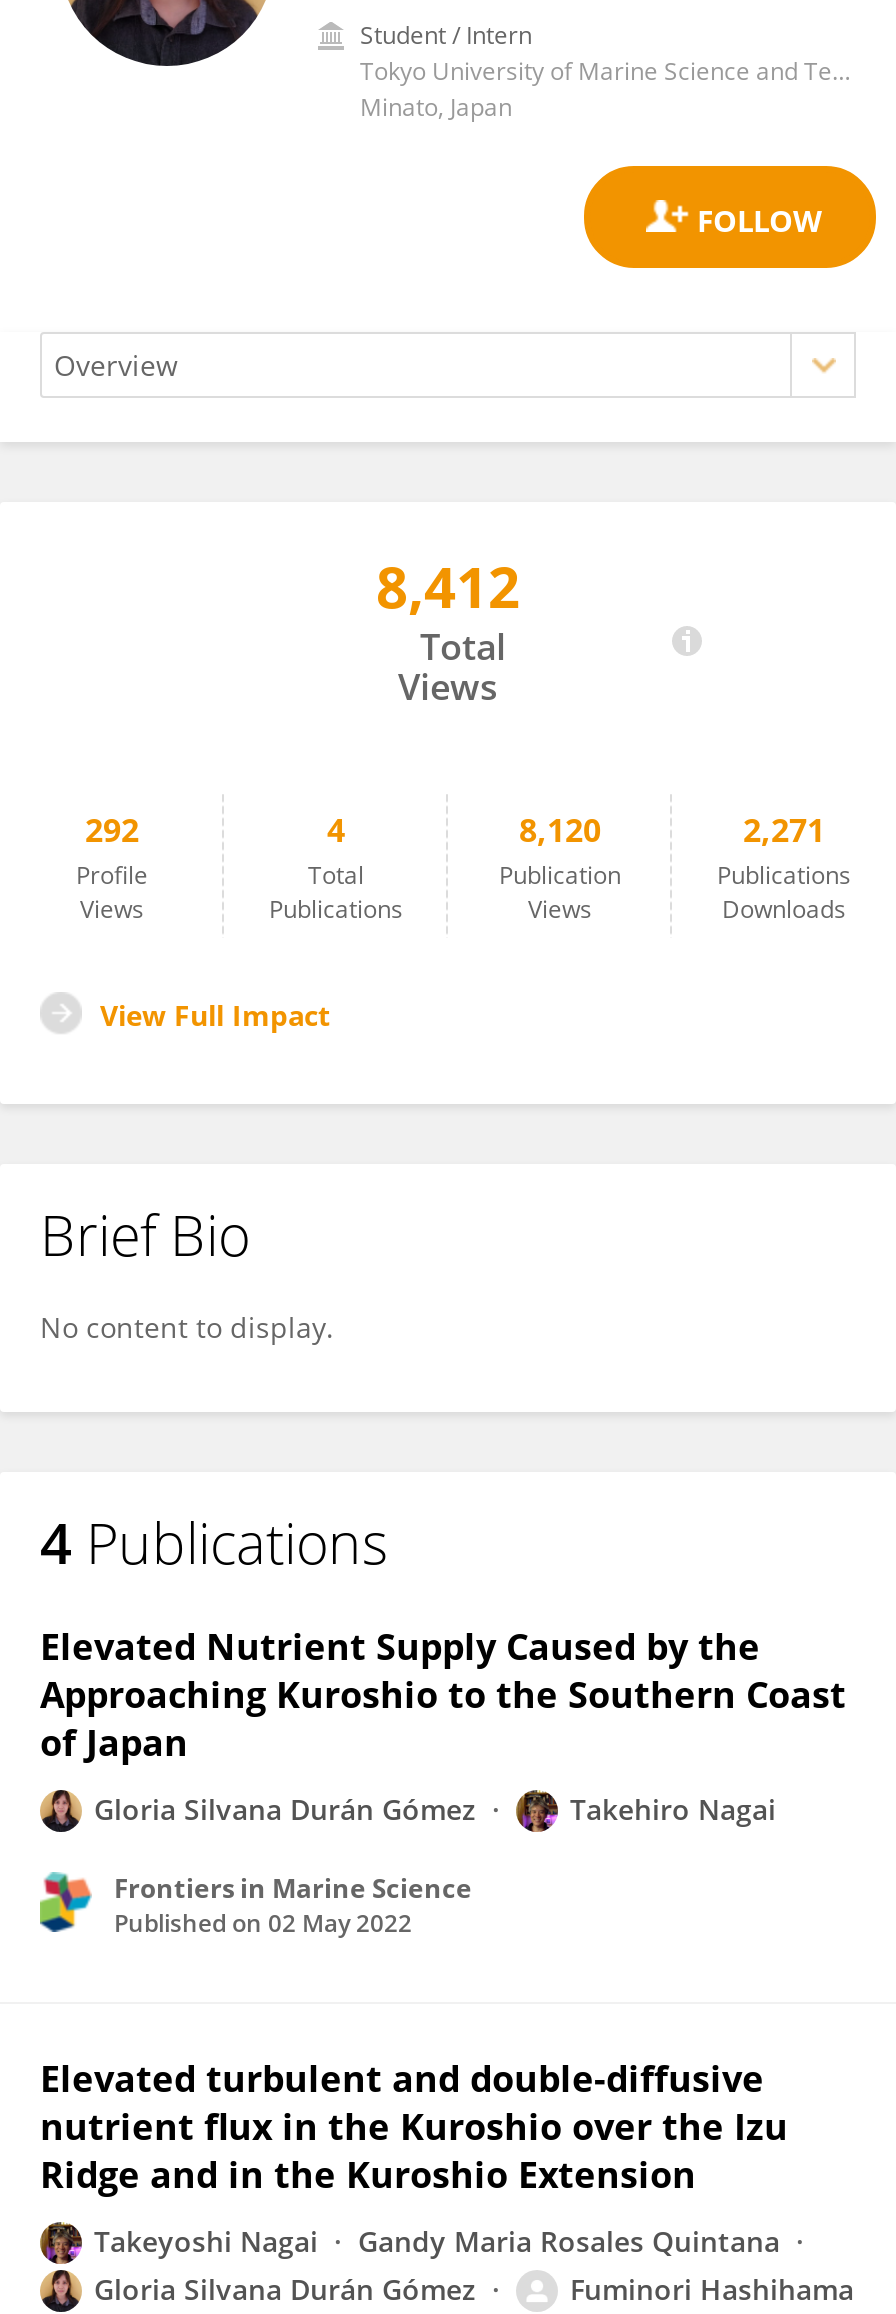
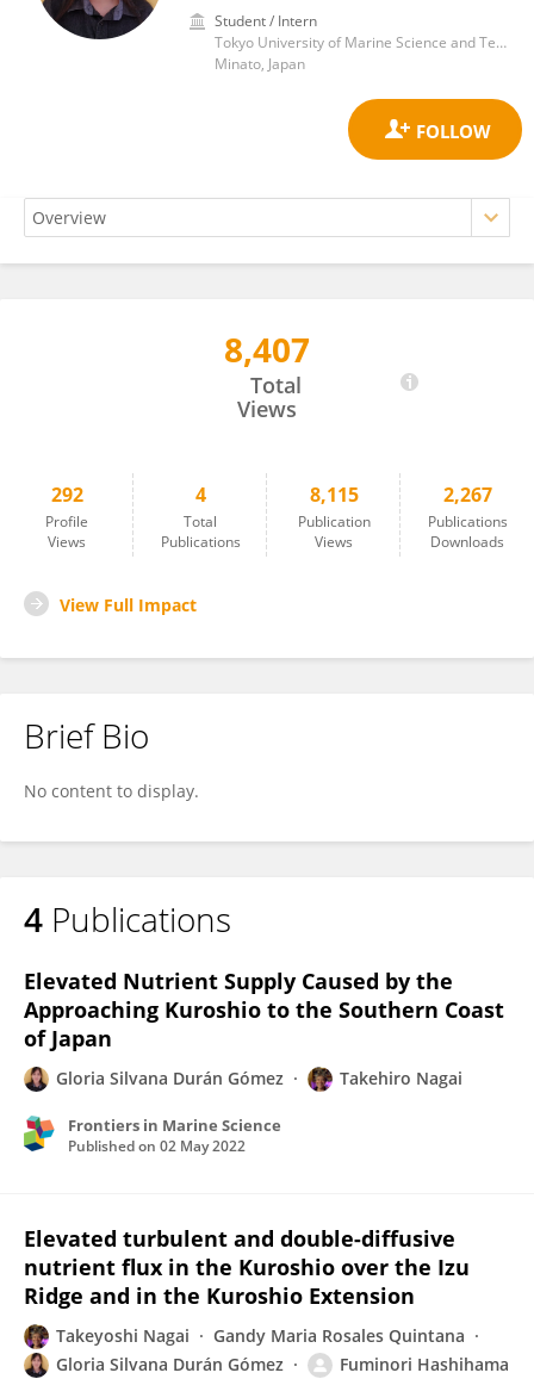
[376,548,520,624] 8,412 -> [224,327,310,372] 8,407
[519,808,601,852] 8,120 -> [309,482,358,508] 8,115
[743,808,825,852] 2,271 -> [443,482,492,508] 2,267

